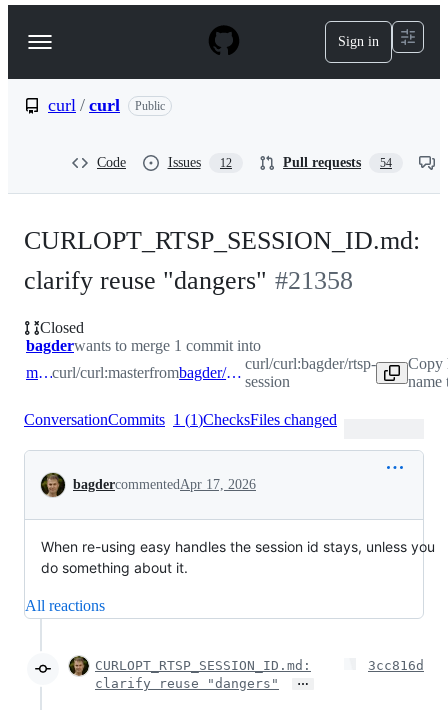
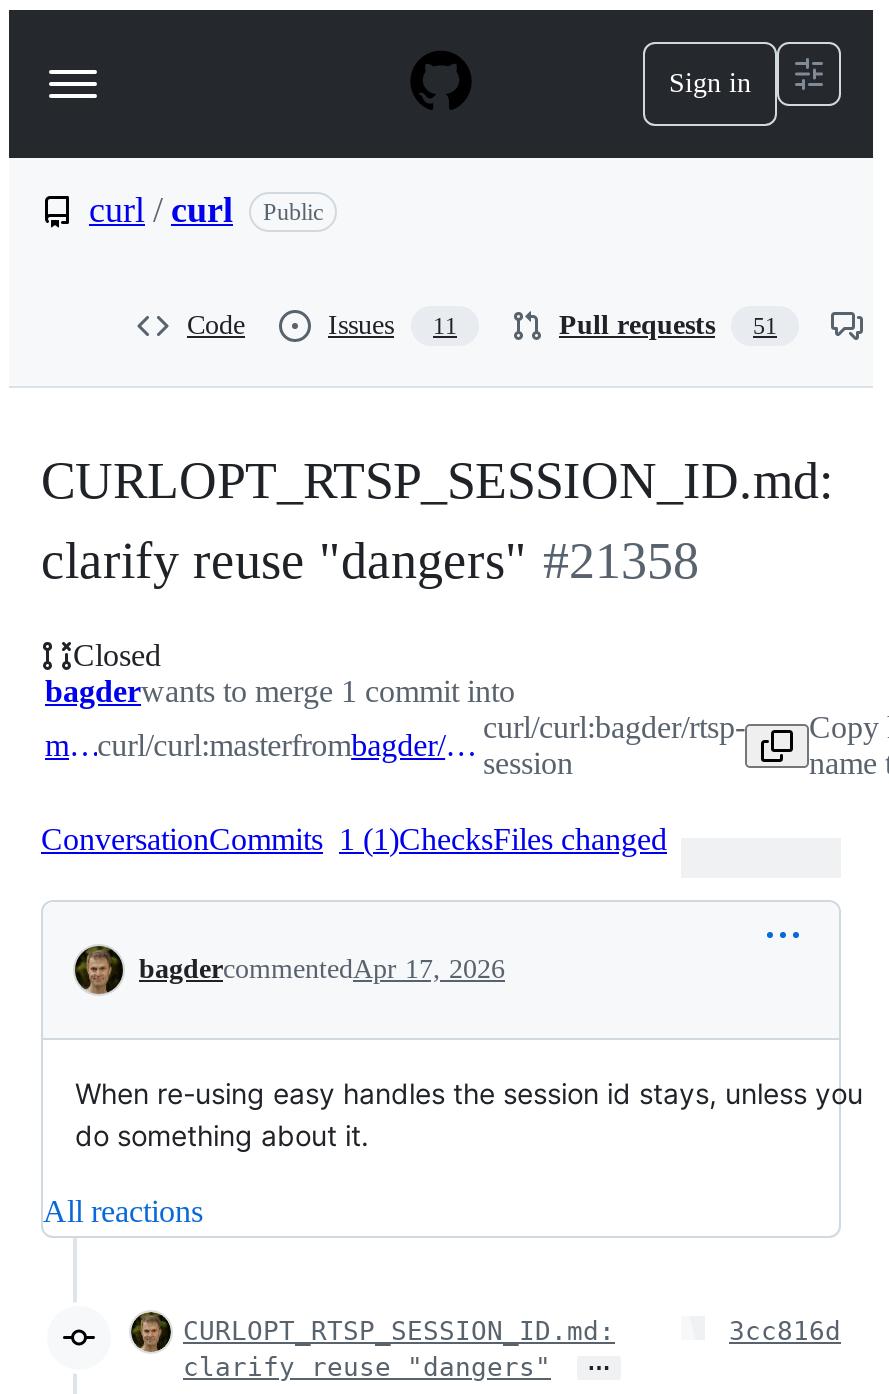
[167,155,232,170] Issues 12 -> [328,310,457,340] Issues 11
[283,155,392,170] Pull requests 54 -> [559,310,777,340] Pull requests 51

